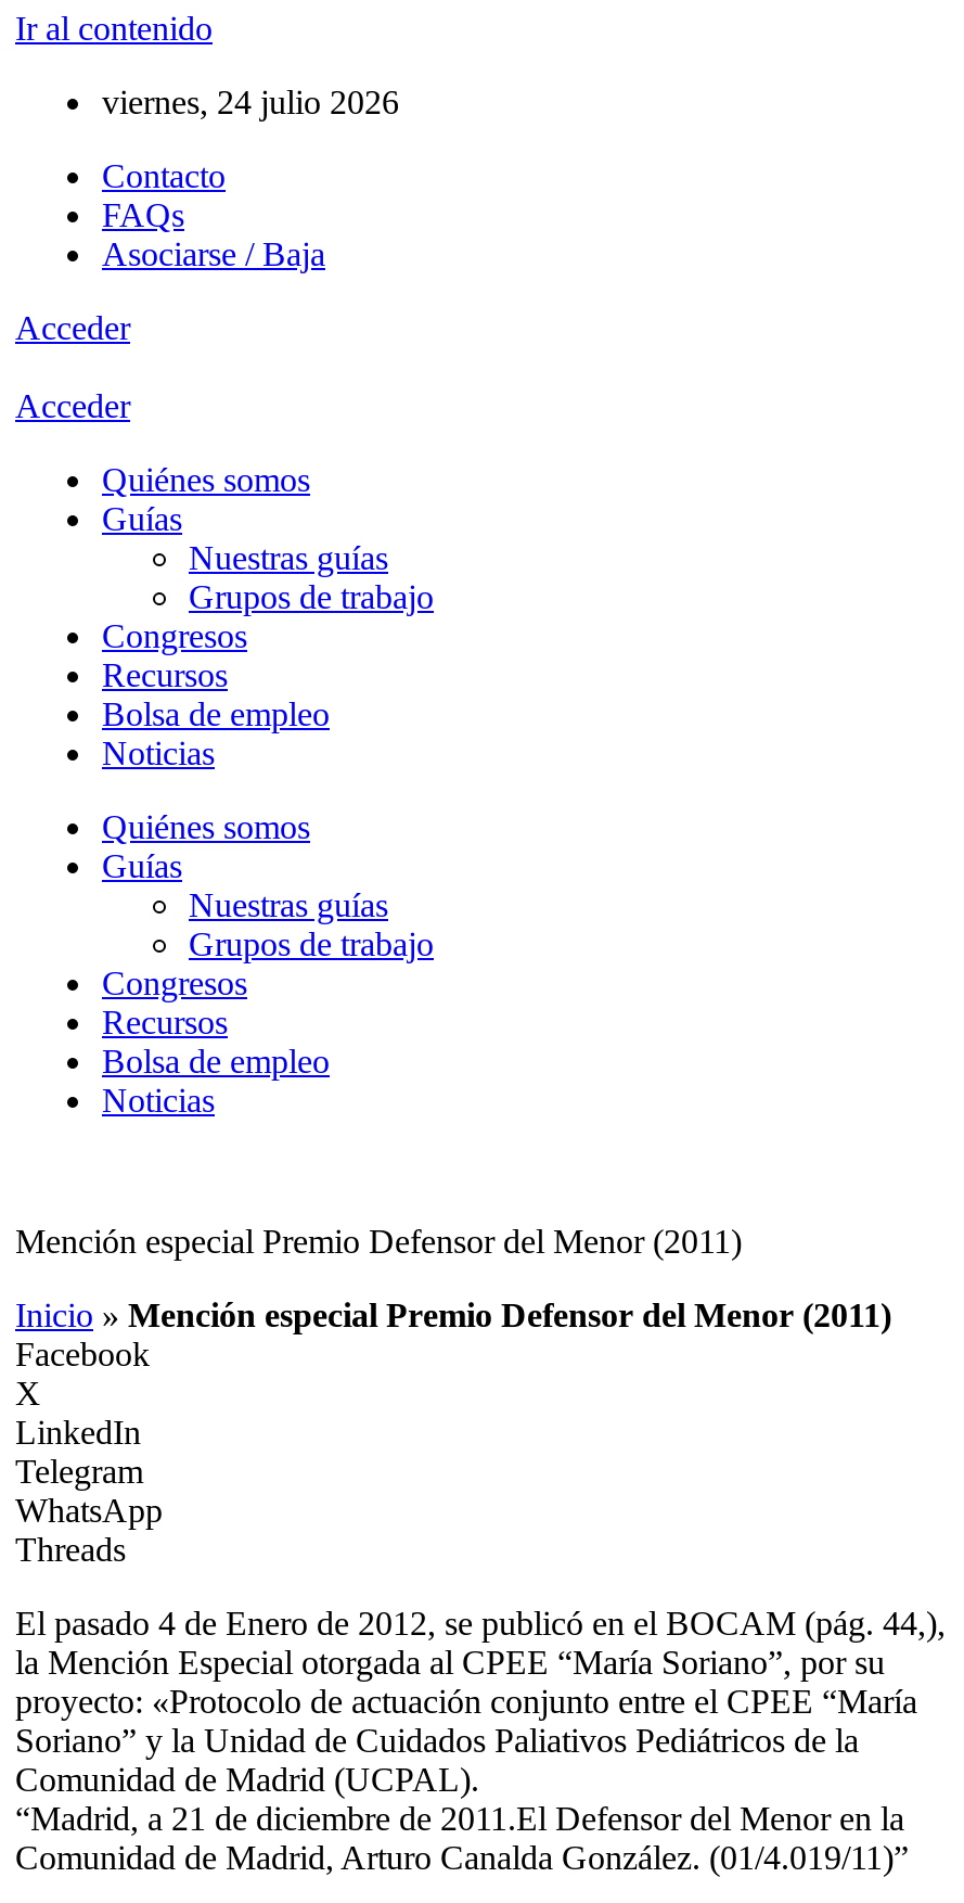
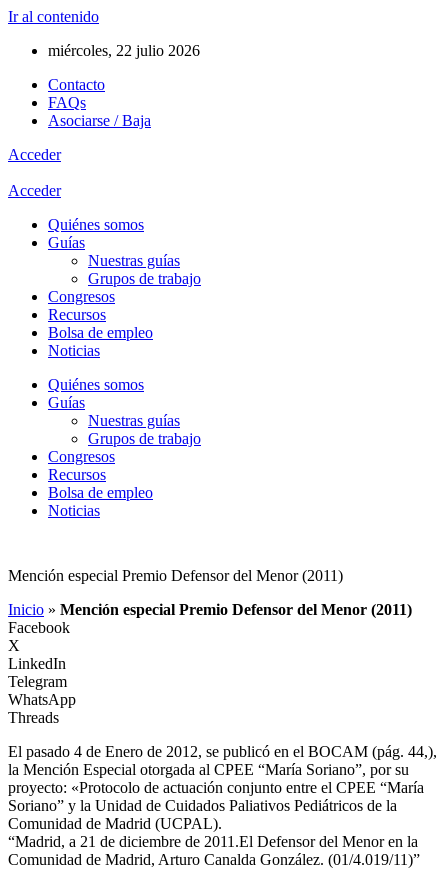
[102,84,399,120] viernes, 24 julio 2026 -> [48,42,200,59] miércoles, 22 julio 2026

